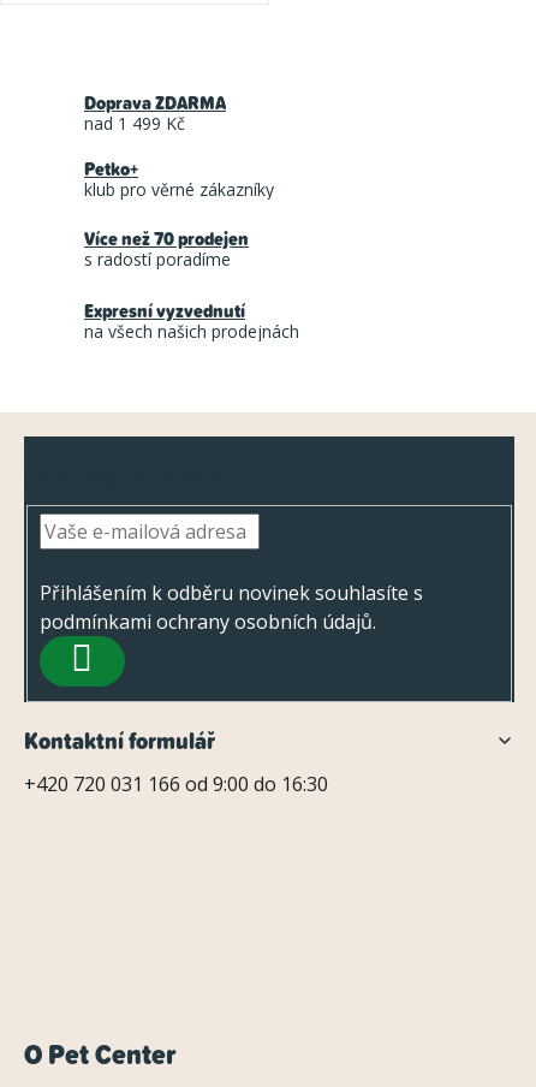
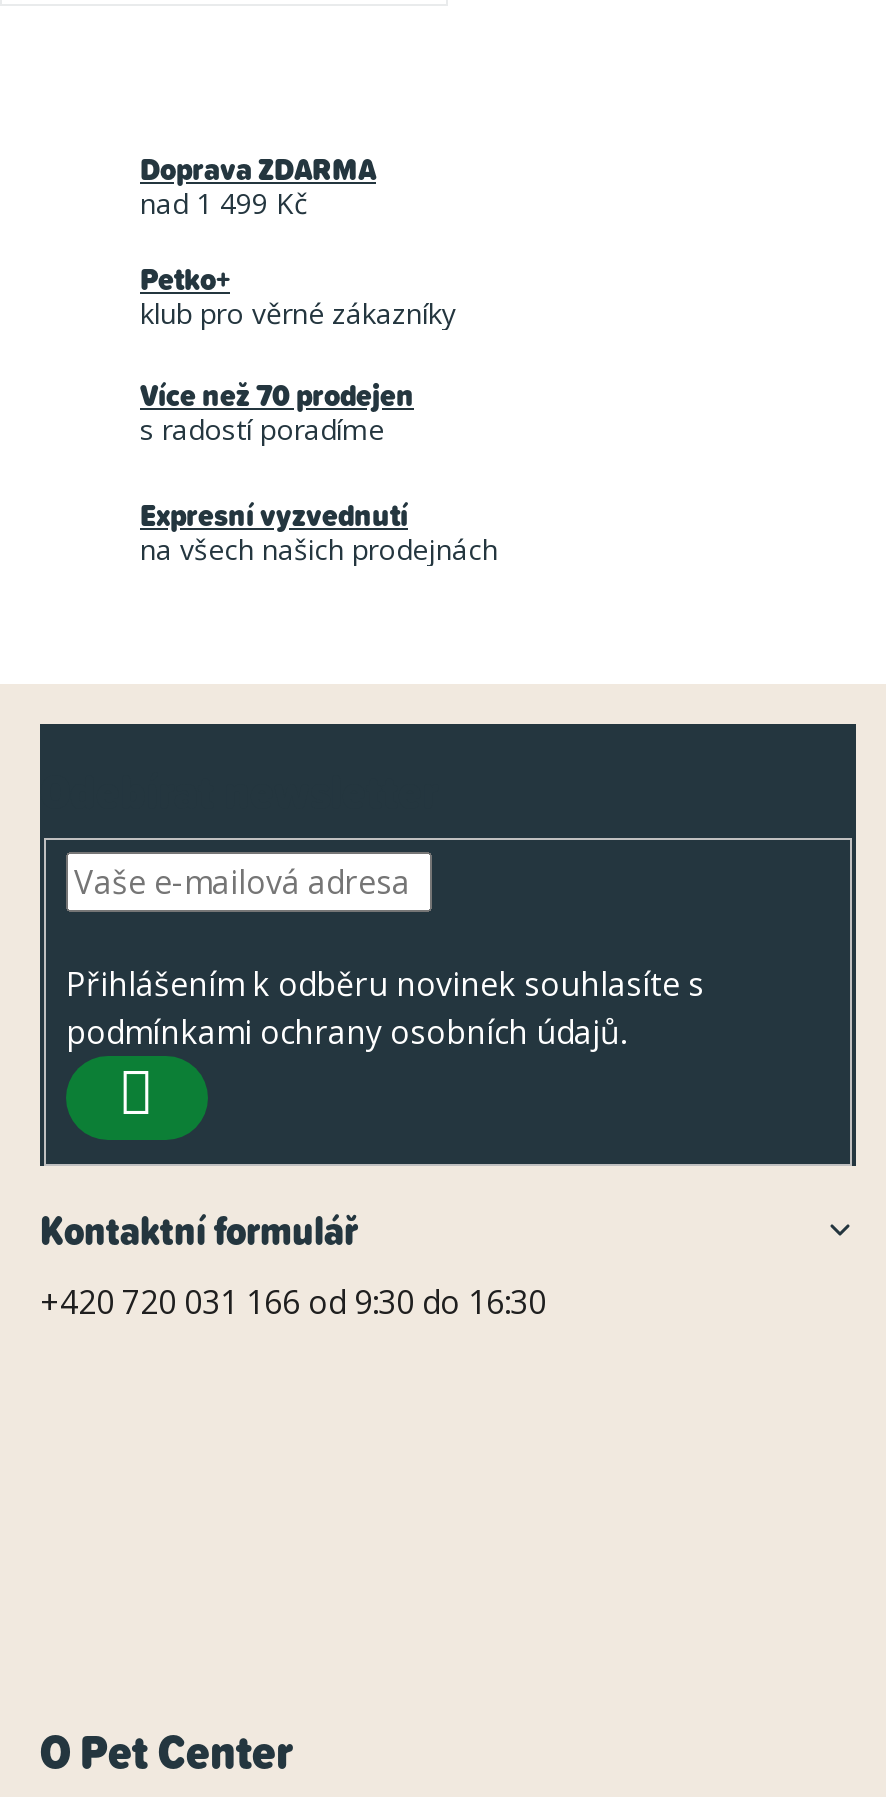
[24,771,328,797] +420 720 031 166 od 9:00 do 16:30 -> [40,1280,546,1324] +420 720 031 166 od 9:30 do 16:30

